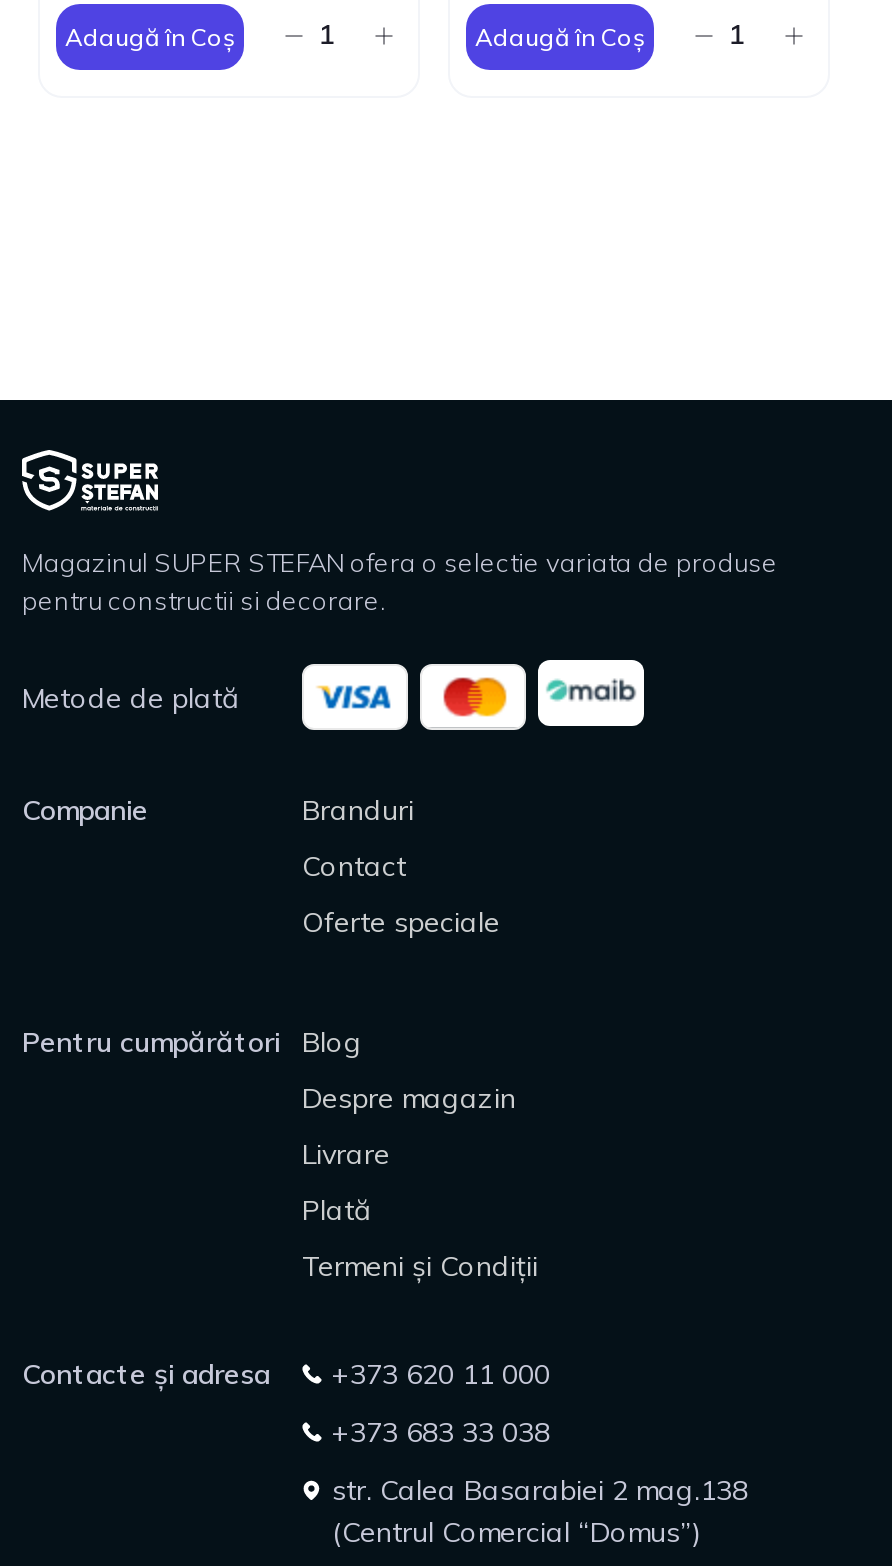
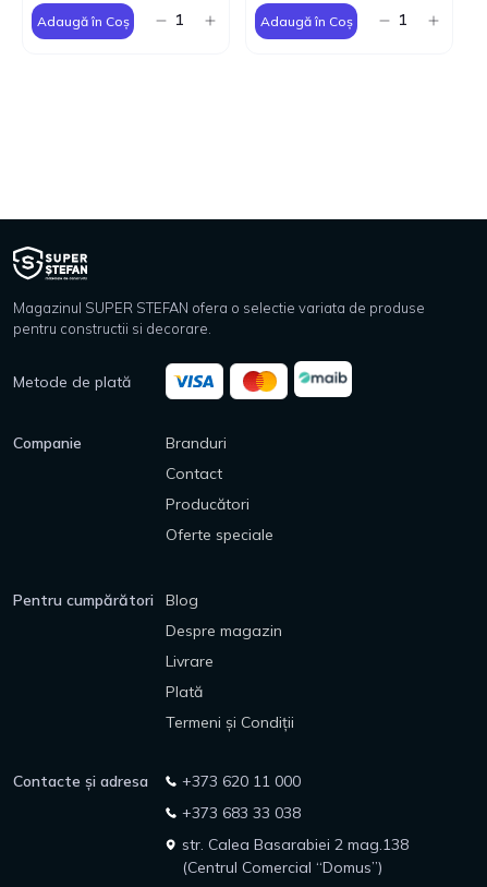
none -> [166,494,249,514] Producători

